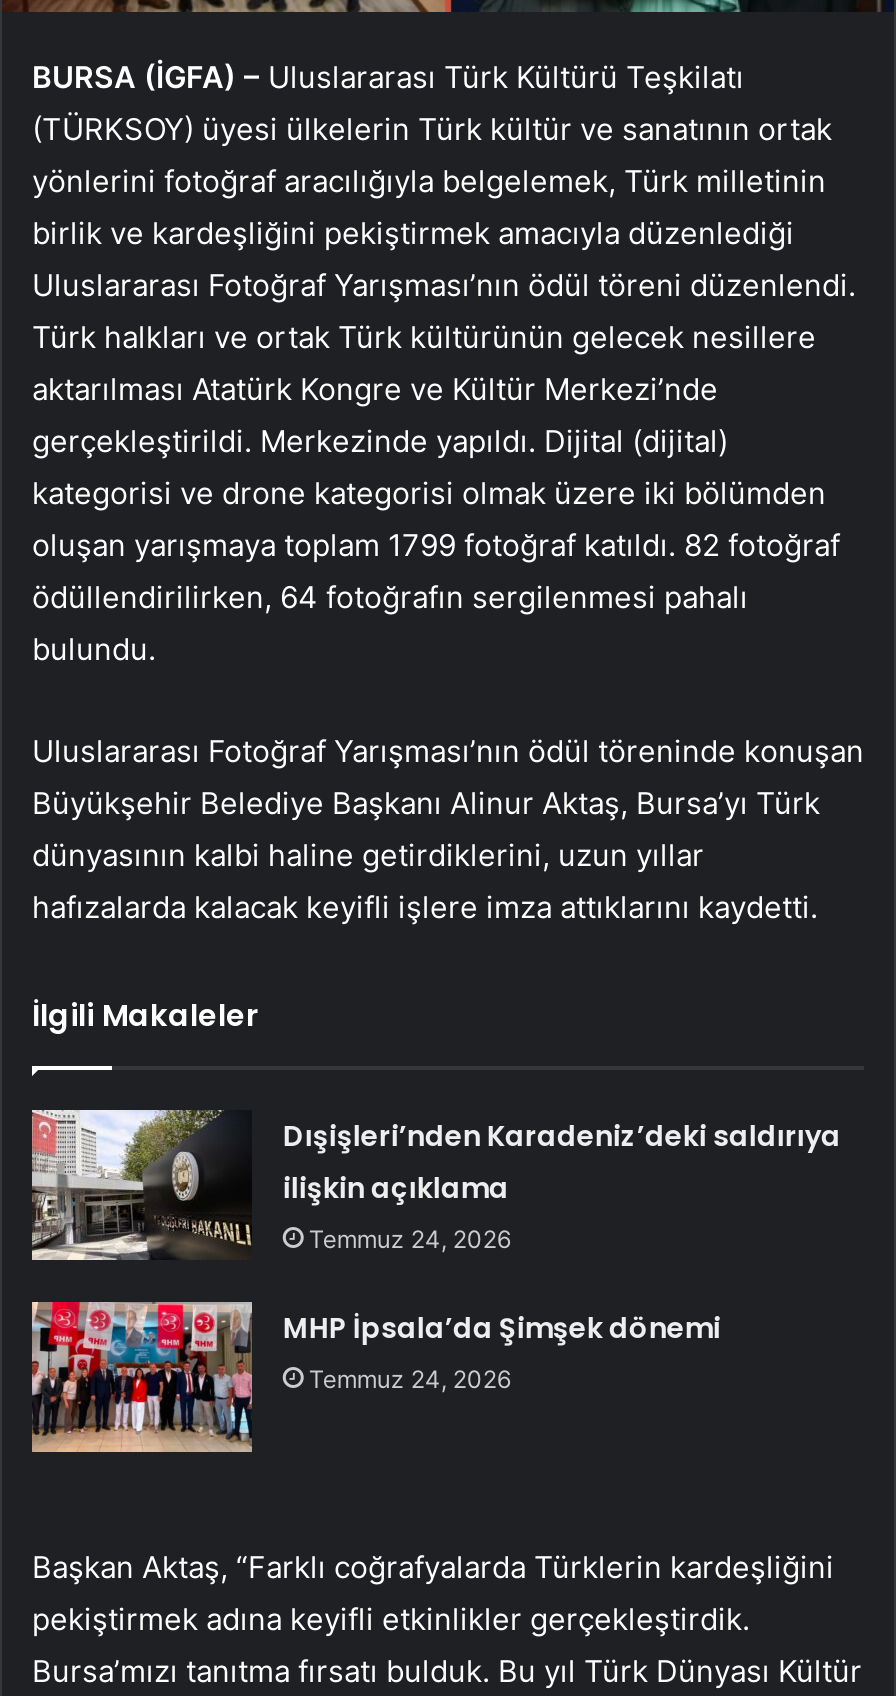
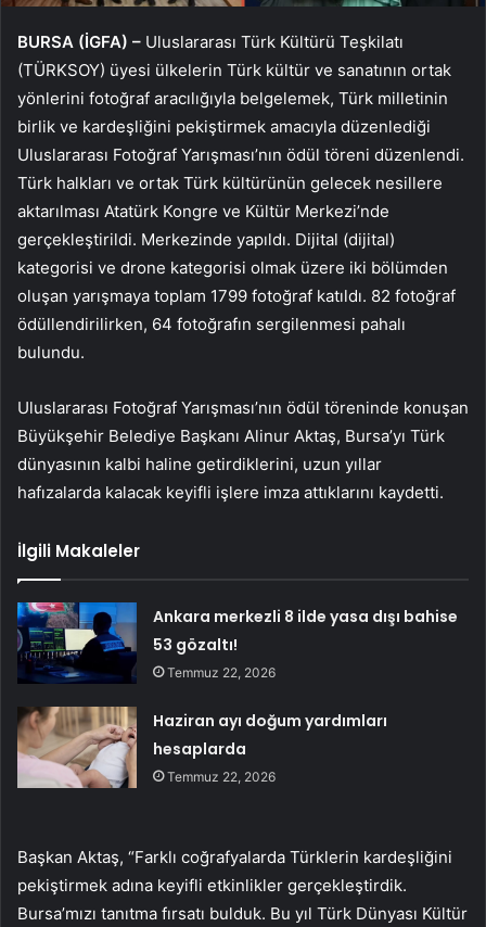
[30,1108,841,1262] [image] | Dışişleri’nden Karadeniz’deki saldırıya | ilişkin açıklama | Temmuz 24, 2026 -> [16,601,458,684] [image] | Ankara merkezli 8 ilde yasa dışı bahise | 53 gözaltı! | Temmuz 22, 2026
[30,1300,721,1454] [image] | MHP İpsala’da Şimşek dönemi | Temmuz 24, 2026 -> [16,706,388,788] [image] | Haziran ayı doğum yardımları | hesaplarda | Temmuz 22, 2026

